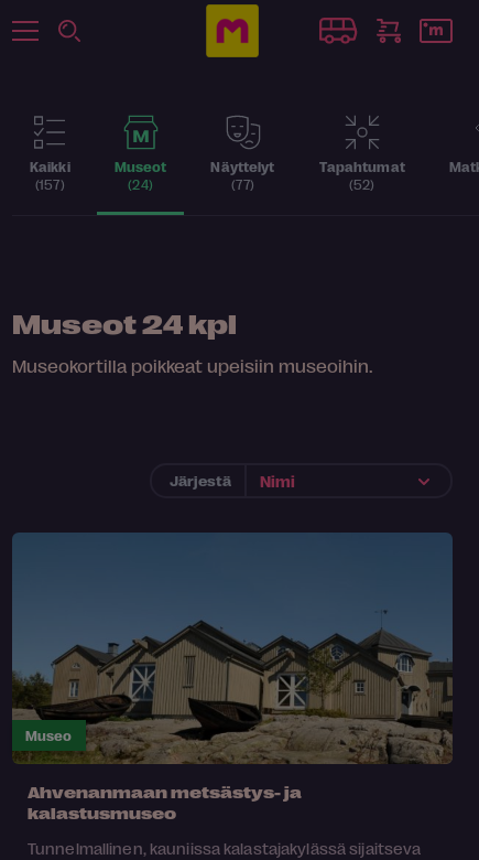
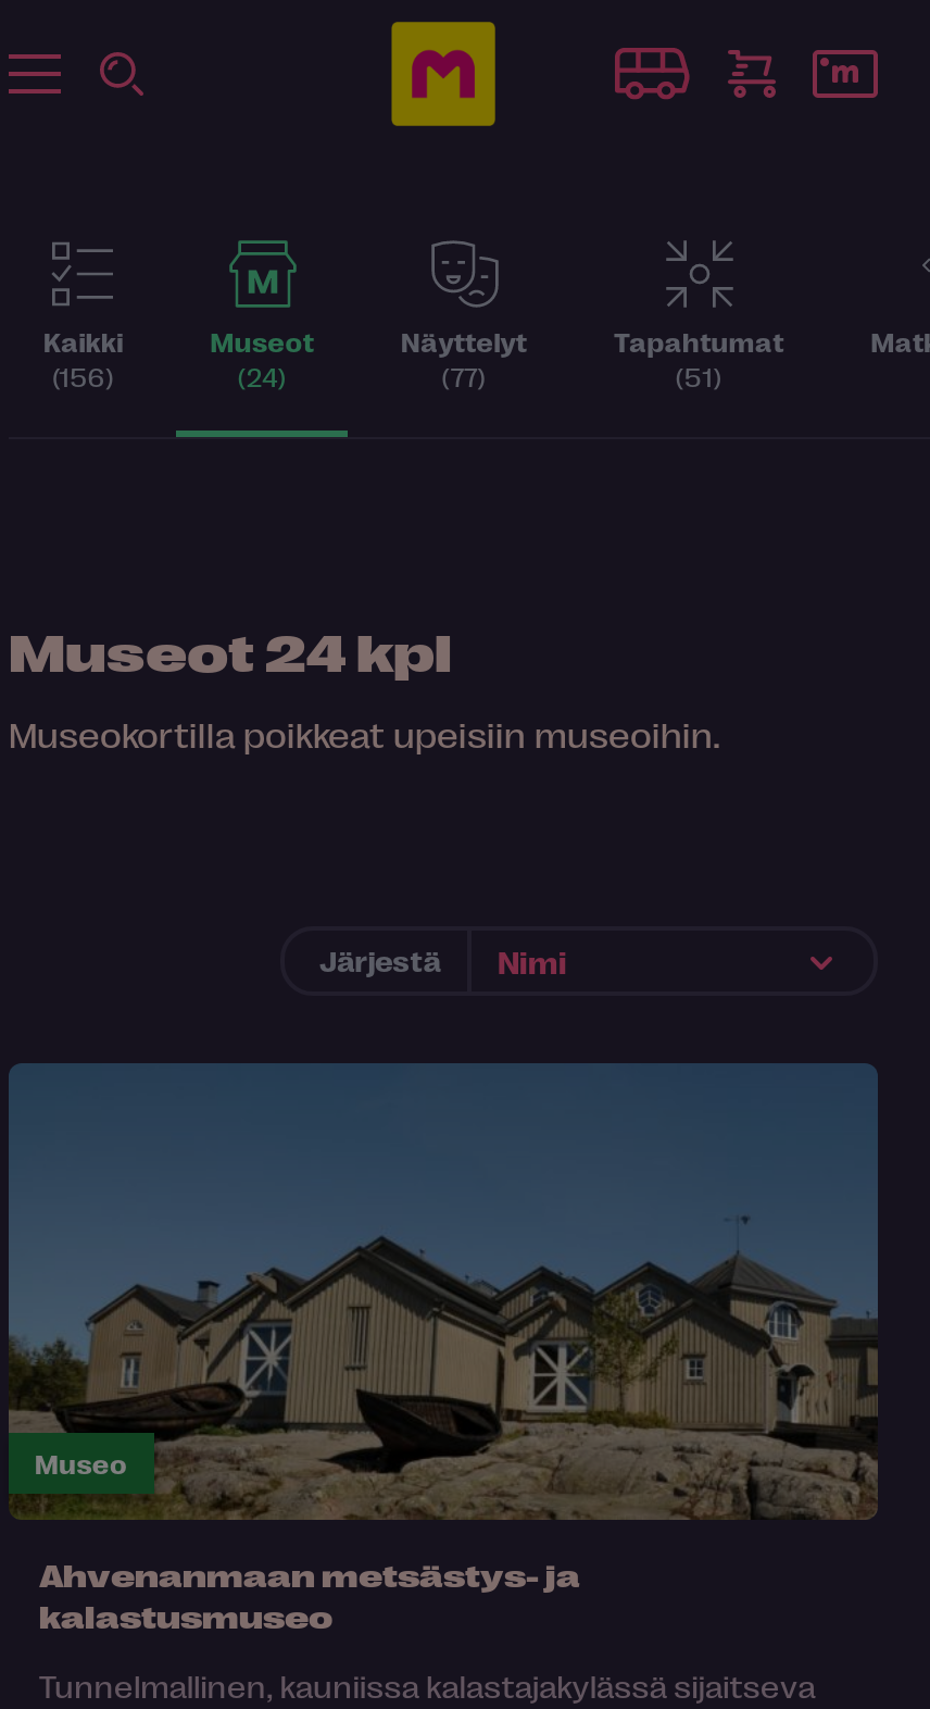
[35,176,65,192] (157) -> [52,361,115,391] (156)
[349,176,375,192] (52) -> [676,361,722,391] (51)

